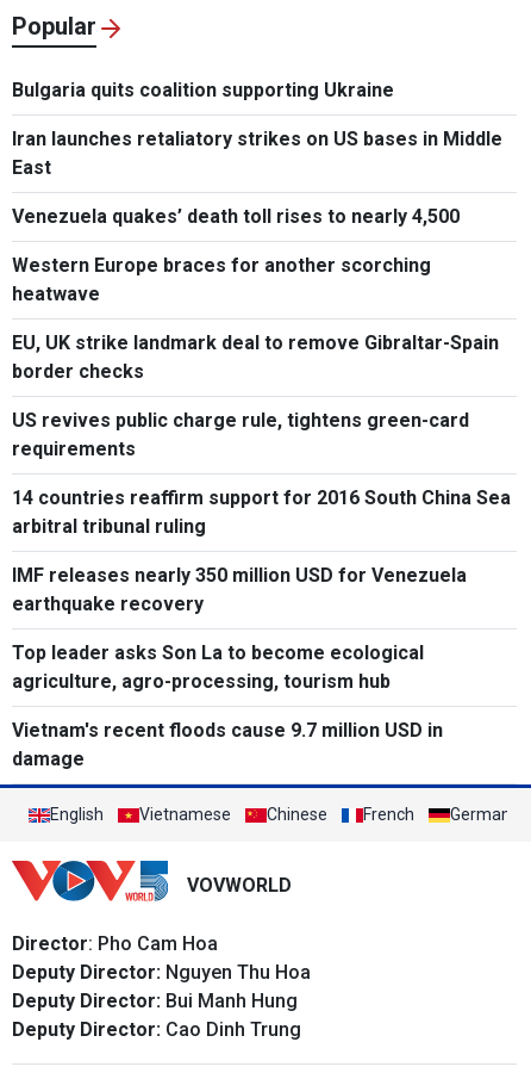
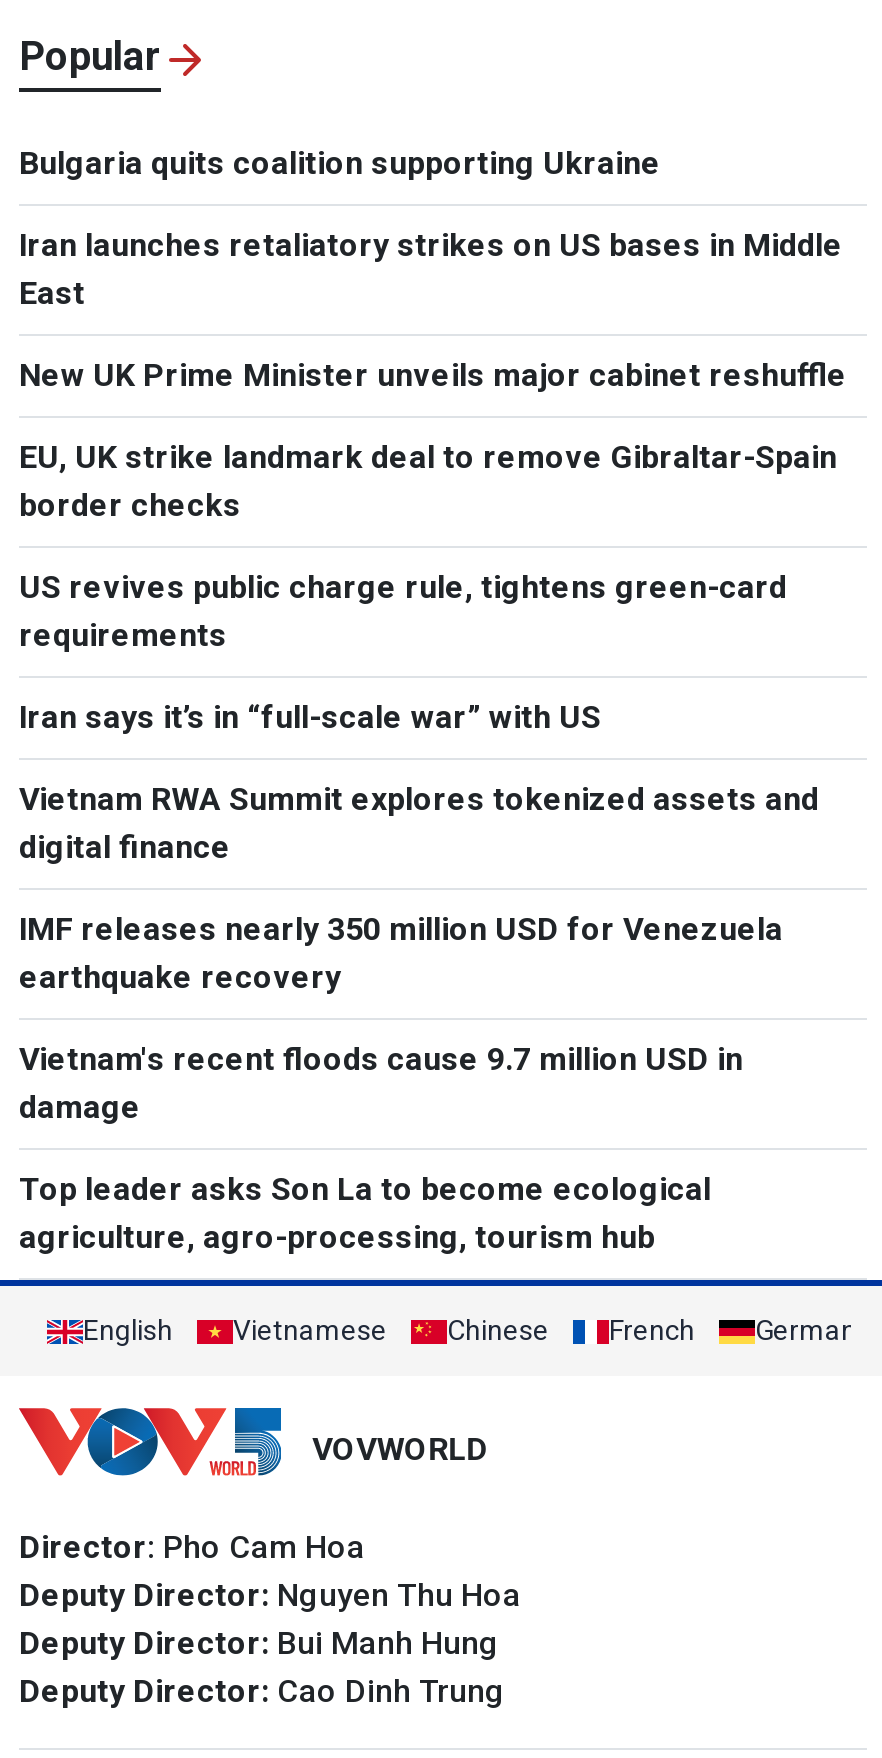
[12,205,460,306] Venezuela quakes’ death toll rises to nearly 4,500 | Western Europe braces for another scorching | heatwave -> [19,357,847,395] New UK Prime Minister unveils major cabinet reshuffle
moved [12,332,499,461] -> [19,439,837,655]: EU, UK strike landmark deal to remove Gibraltar-Spain | border checks | US revives public charge rule, tightens green-card | requirements
[12,487,511,538] 14 countries reaffirm support for 2016 South China Sea | arbitral tribunal ruling -> [19,699,819,867] Iran says it’s in “full-scale war” with US | Vietnam RWA Summit explores tokenized assets and | digital finance
moved [12,642,424,693] -> [19,1171,711,1257]: Top leader asks Son La to become ecological | agriculture, agro-processing, tourism hub
moved [12,719,443,771] -> [19,1041,743,1127]: Vietnam's recent floods cause 9.7 million USD in | damage

